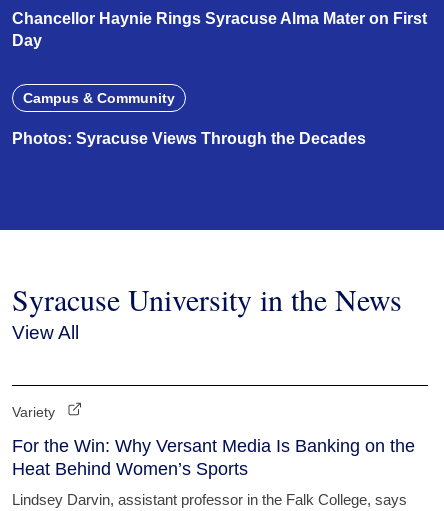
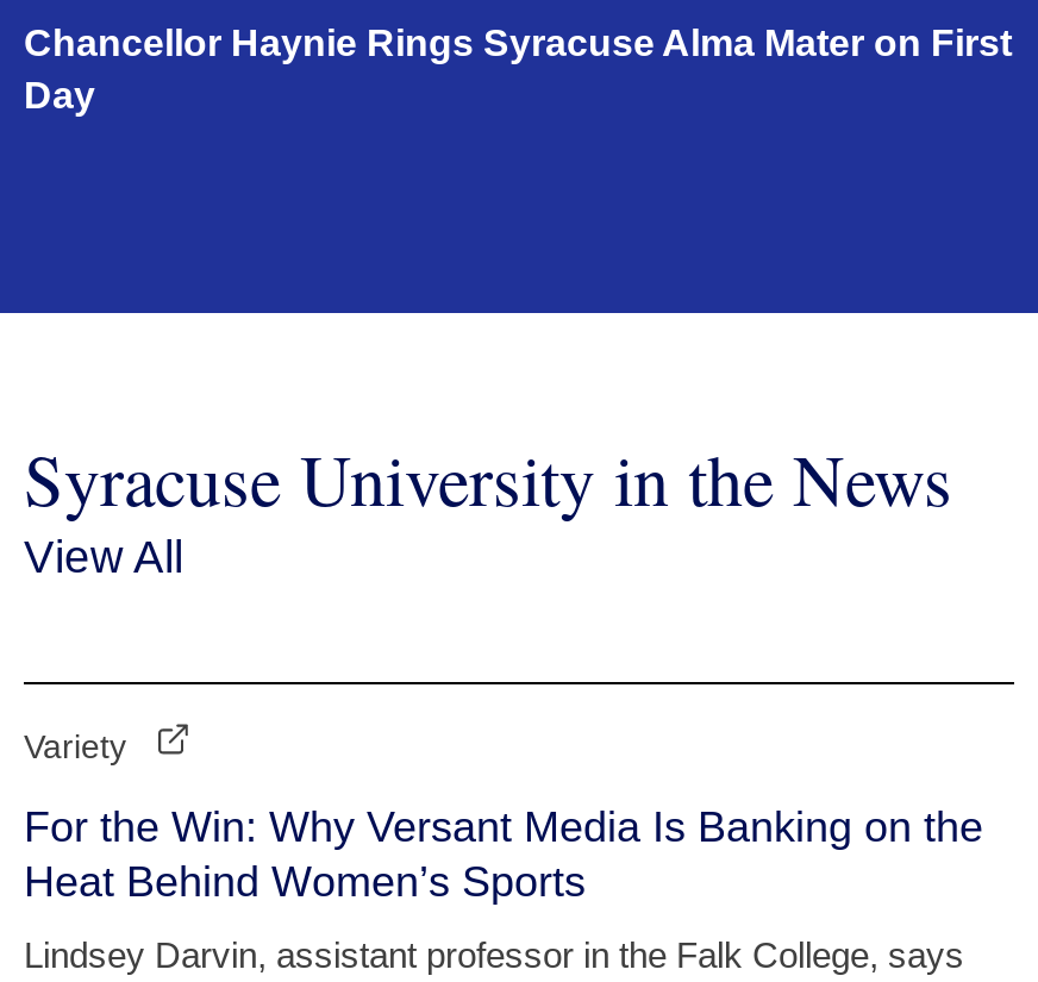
[12,90,366,147] Campus & Community | Photos: Syracuse Views Through the Decades -> none

